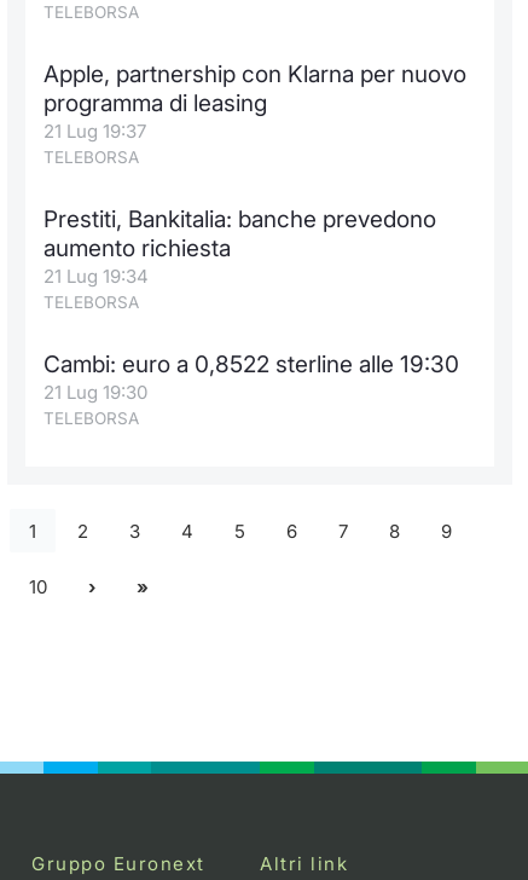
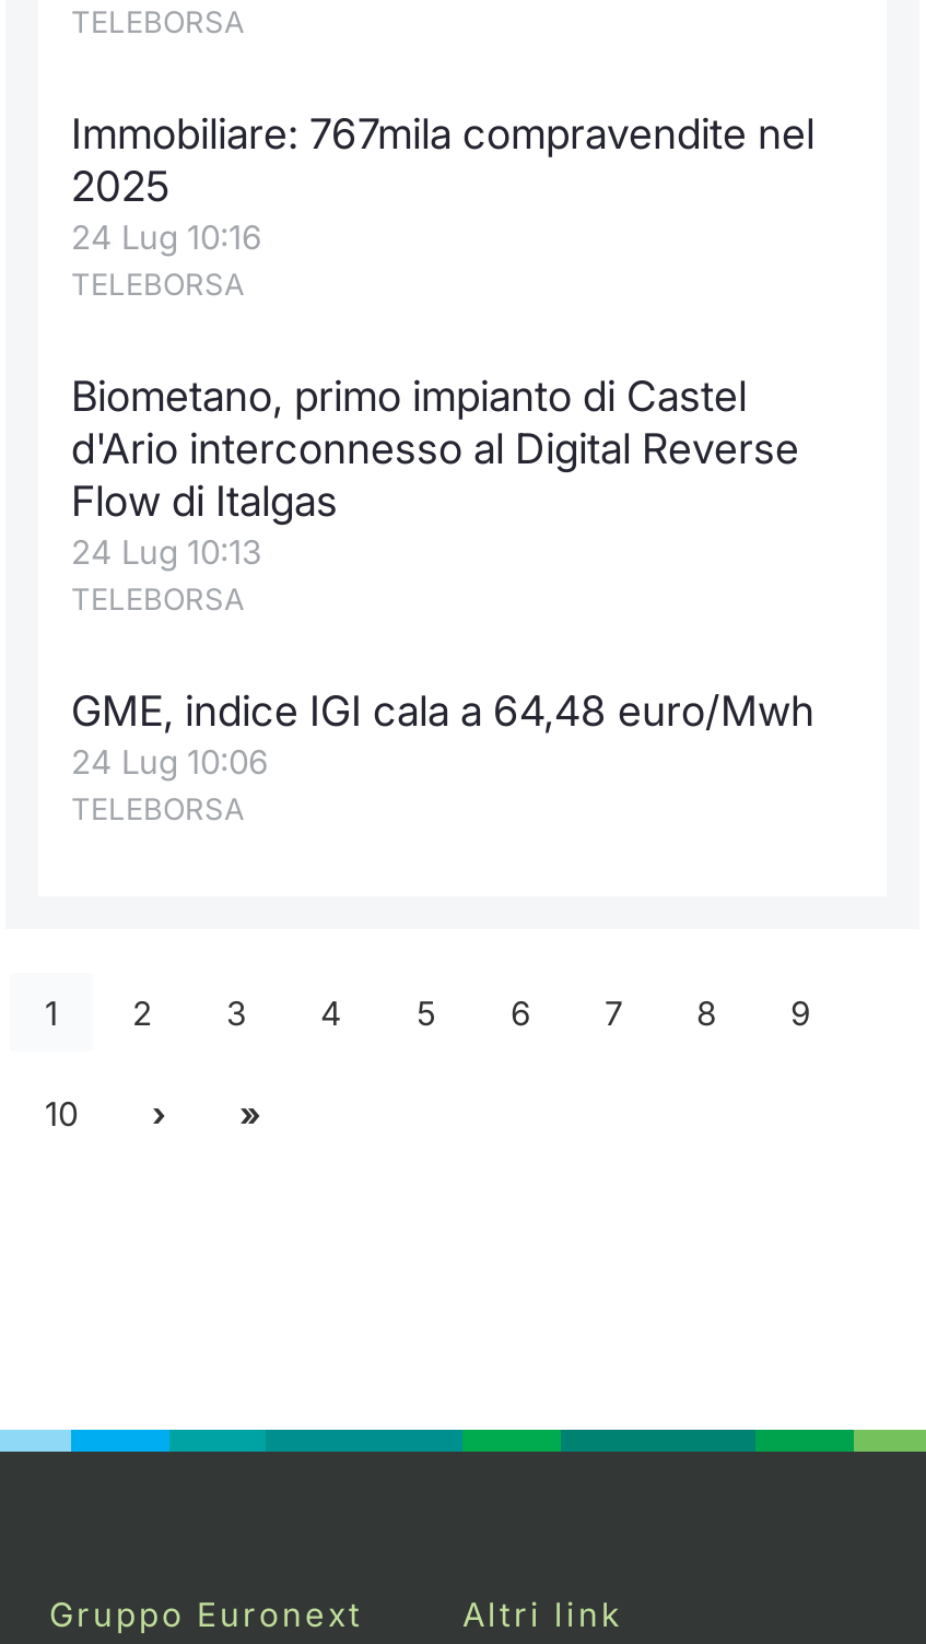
[43,60,466,143] Apple, partnership con Klarna per nuovo | programma di leasing | 21 Lug 19:37 -> [71,109,814,258] Immobiliare: 767mila compravendite nel | 2025 | 24 Lug 10:16
[43,205,436,288] Prestiti, Bankitalia: banche prevedono | aumento richiesta | 21 Lug 19:34 -> [71,372,799,573] Biometano, primo impianto di Castel | d'Ario interconnesso al Digital Reverse | Flow di Italgas | 24 Lug 10:13
[43,351,459,404] Cambi: euro a 0,8522 sterline alle 19:30 | 21 Lug 19:30 -> [71,686,814,783] GME, indice IGI cala a 64,48 euro/Mwh | 24 Lug 10:06

